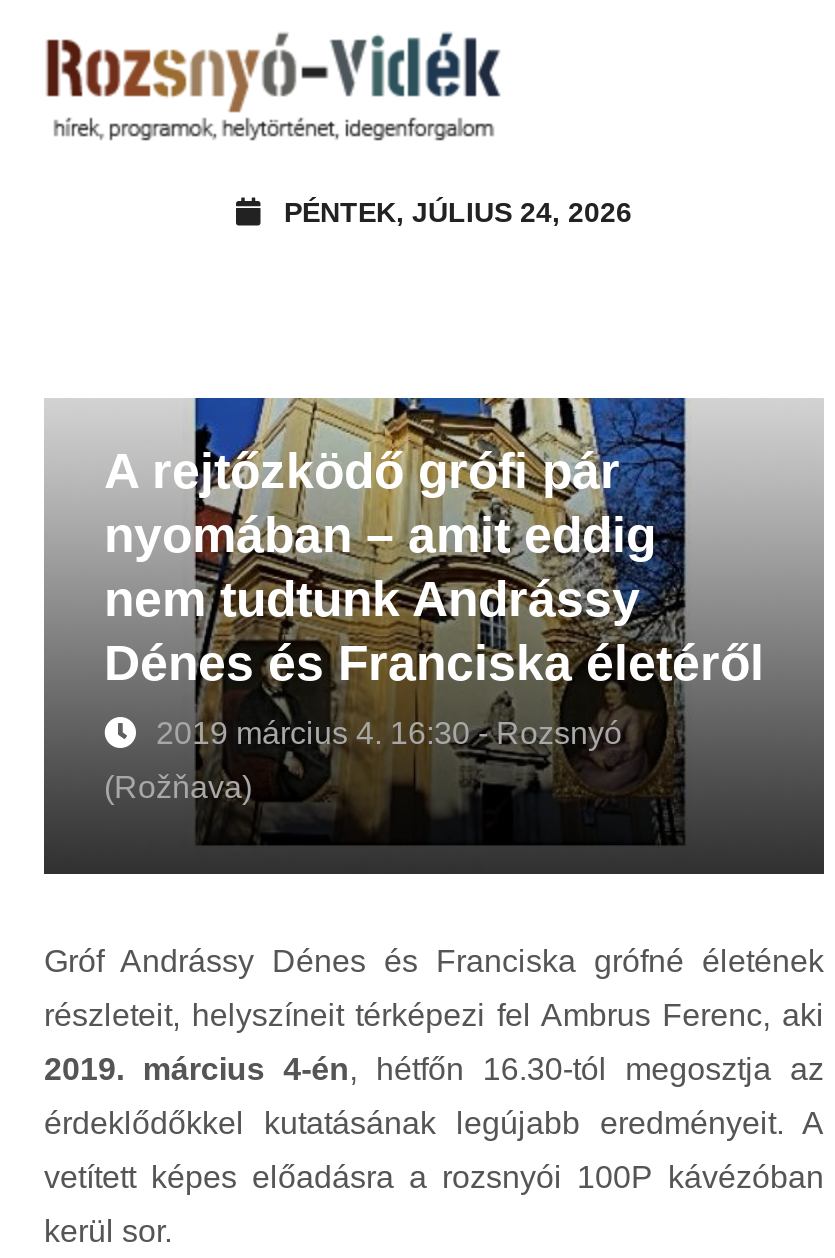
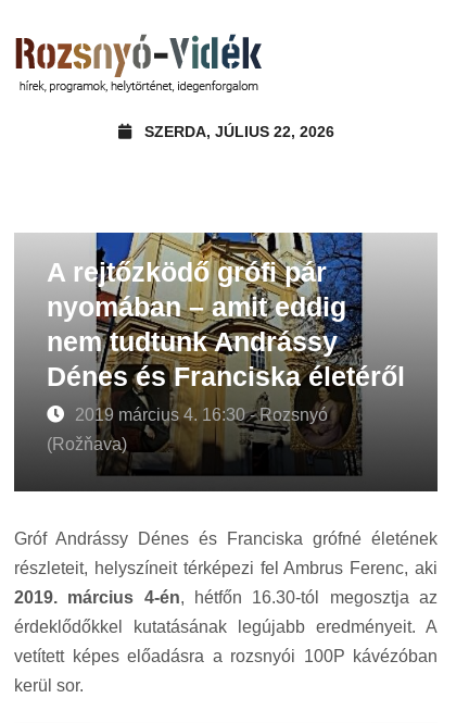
[284,196,632,228] PÉNTEK, JÚLIUS 24, 2026 -> [144,123,334,140] SZERDA, JÚLIUS 22, 2026

